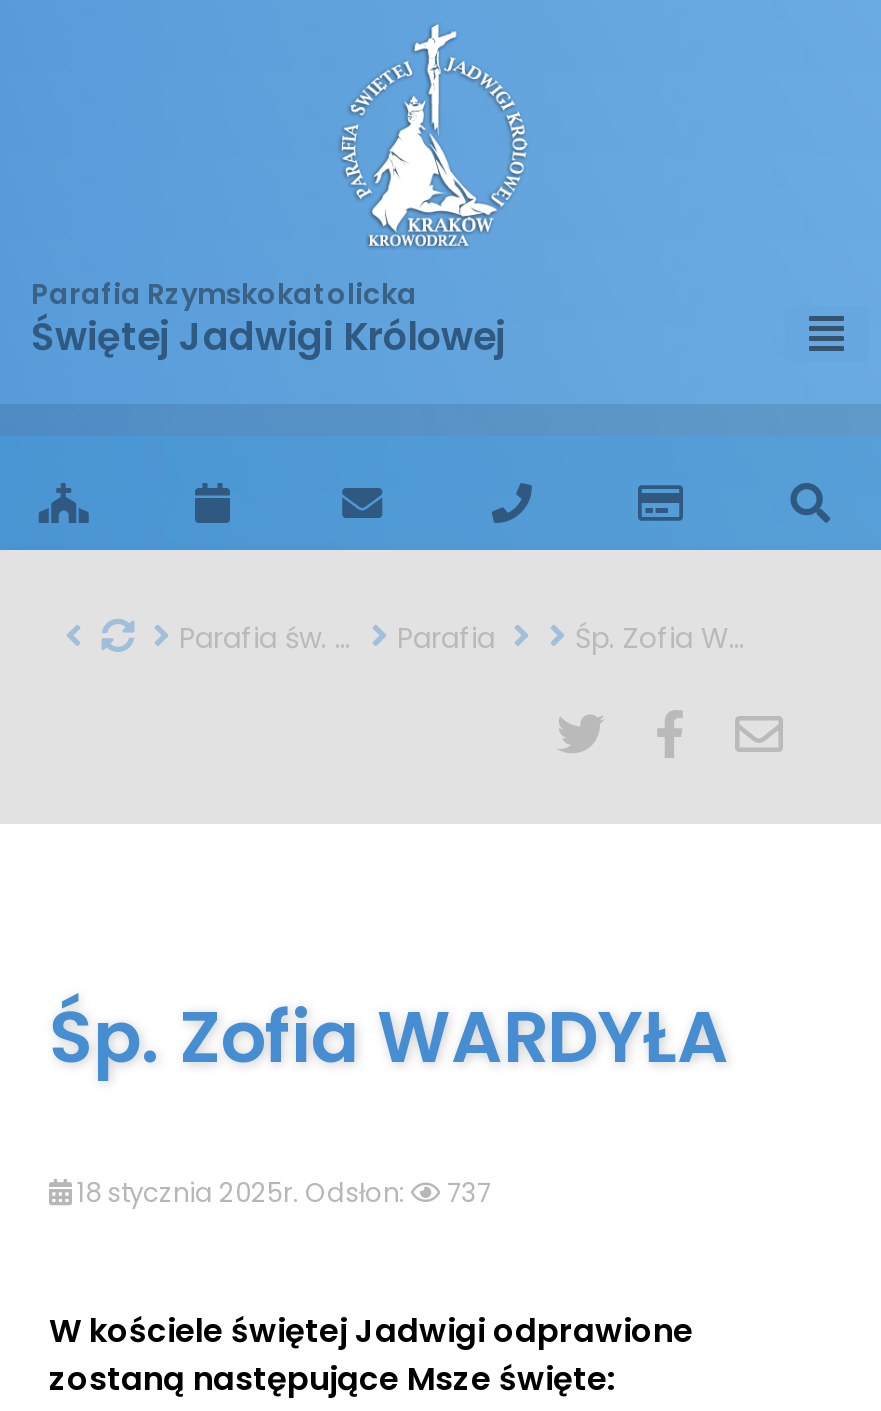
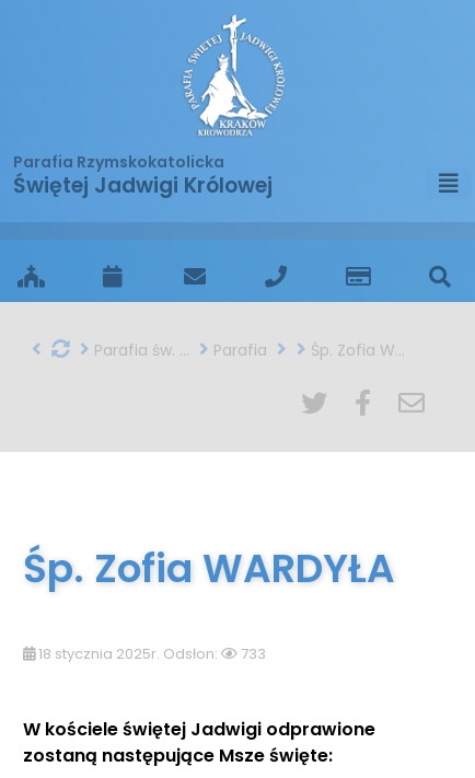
[441,1174,491,1212] 737 -> [237,643,266,664] 733

